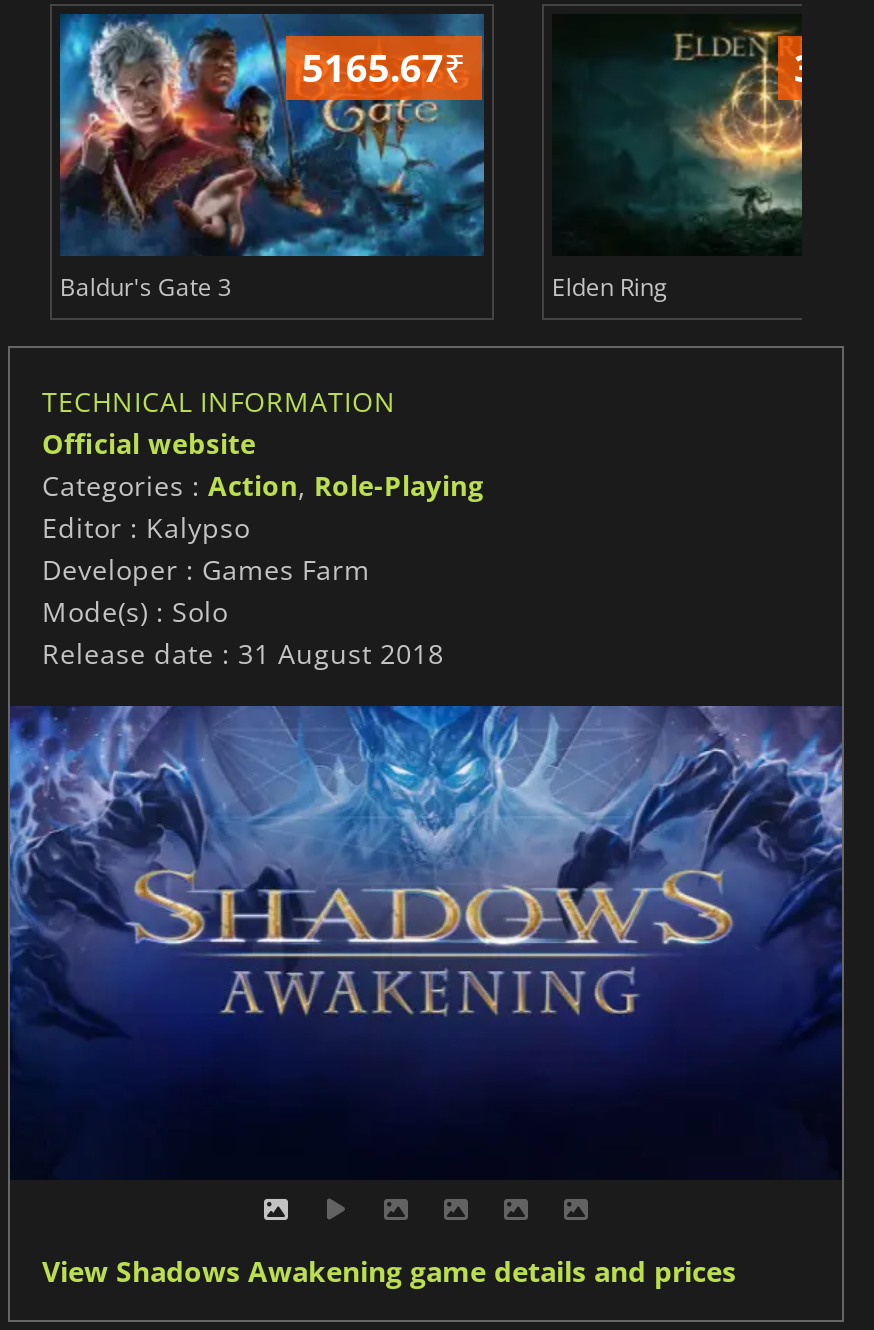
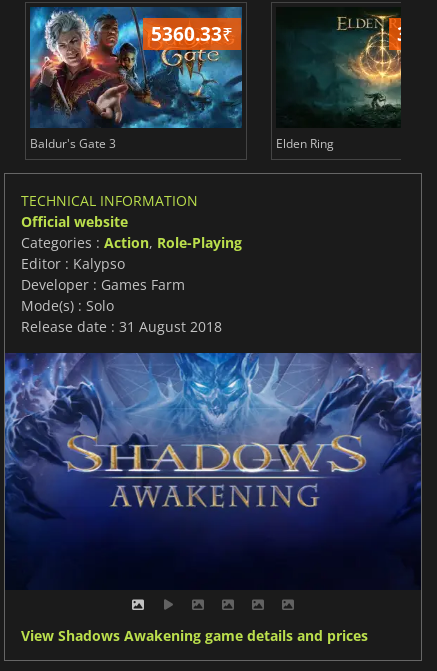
[302,40,466,94] 5165.67₹ -> [151,20,233,47] 5360.33₹

